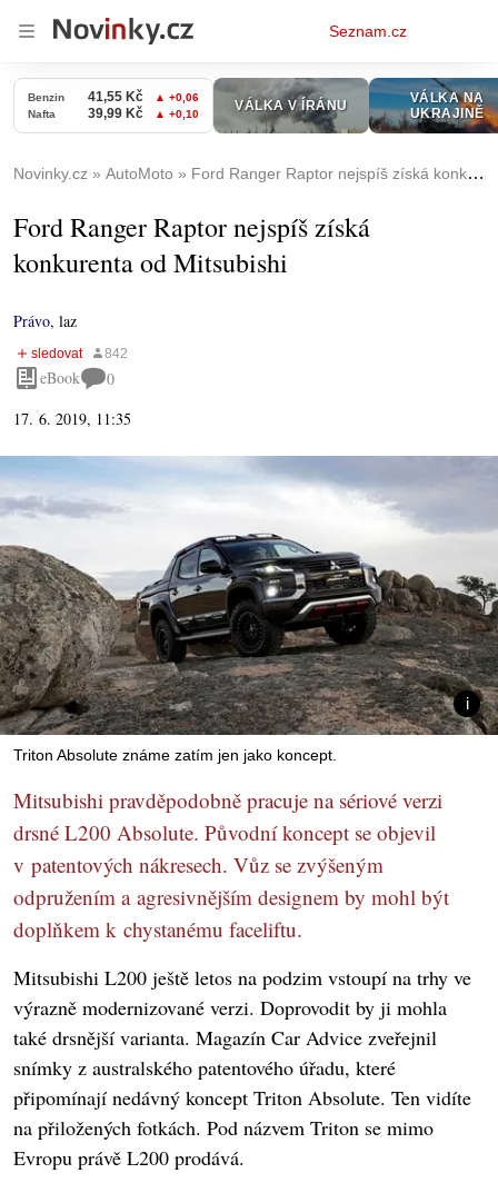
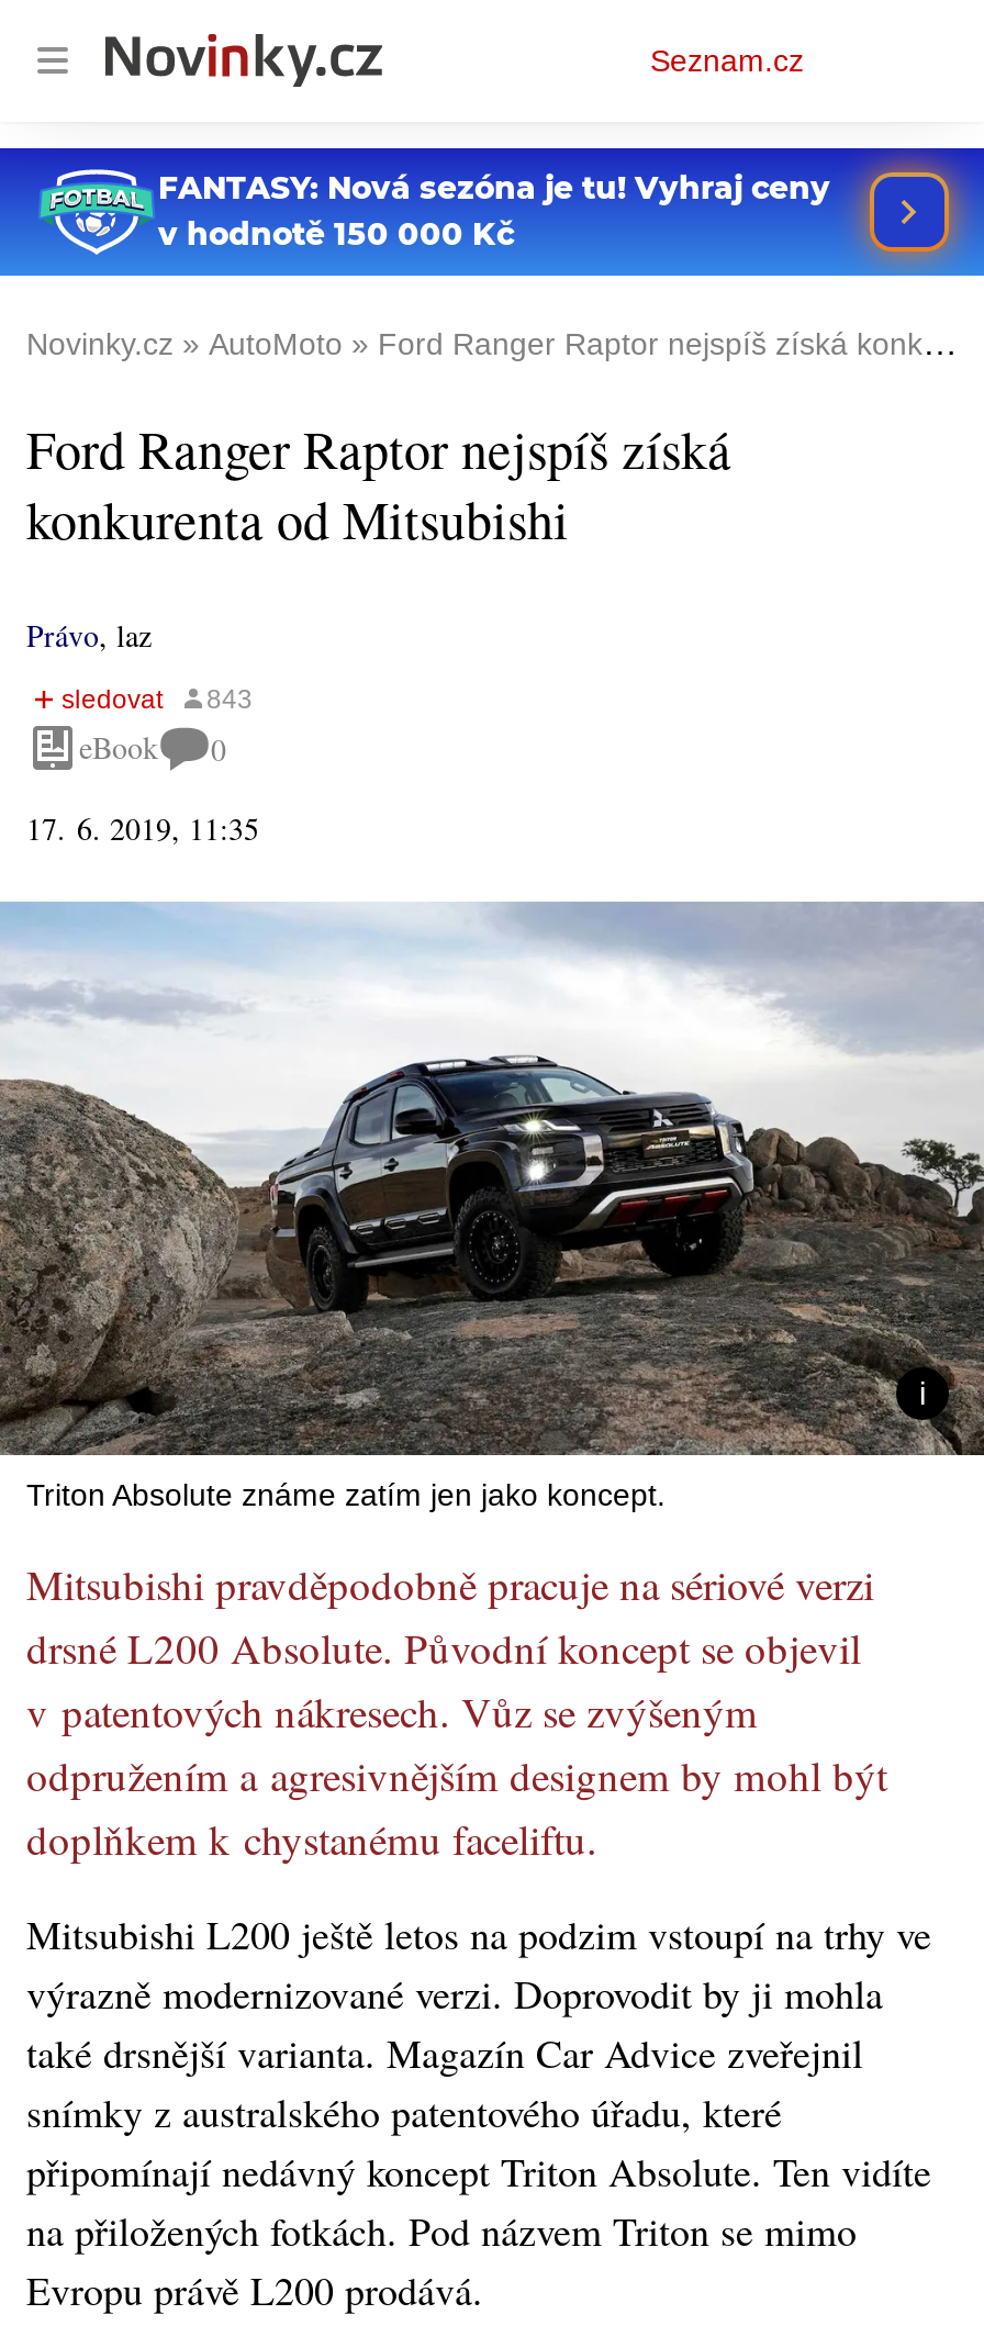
[3,76,495,139] [image] -> [7,146,977,278] [image]

